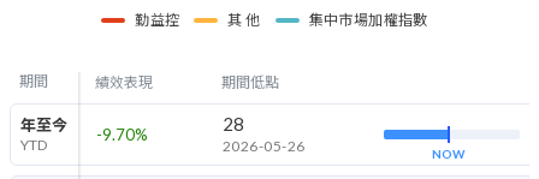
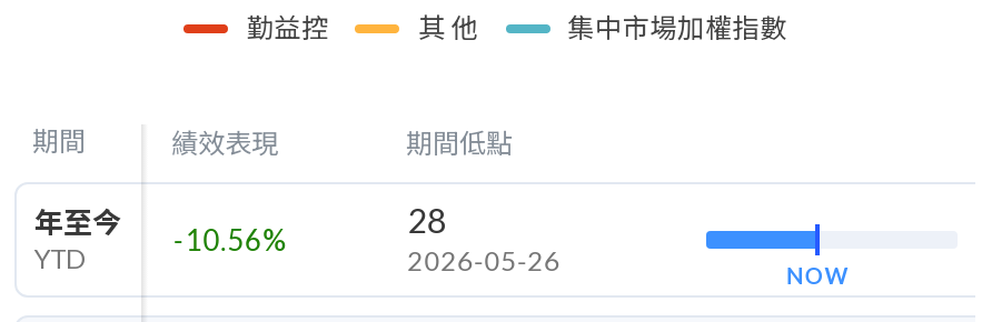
[20,115,148,144] 年至今 -9.70% -> [34,203,287,256] 年至今 -10.56%

